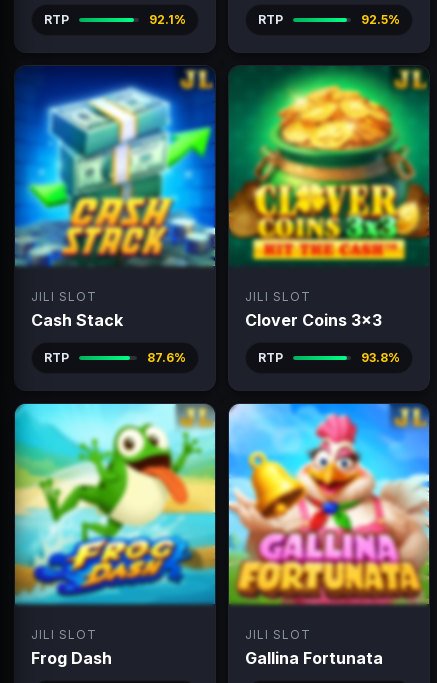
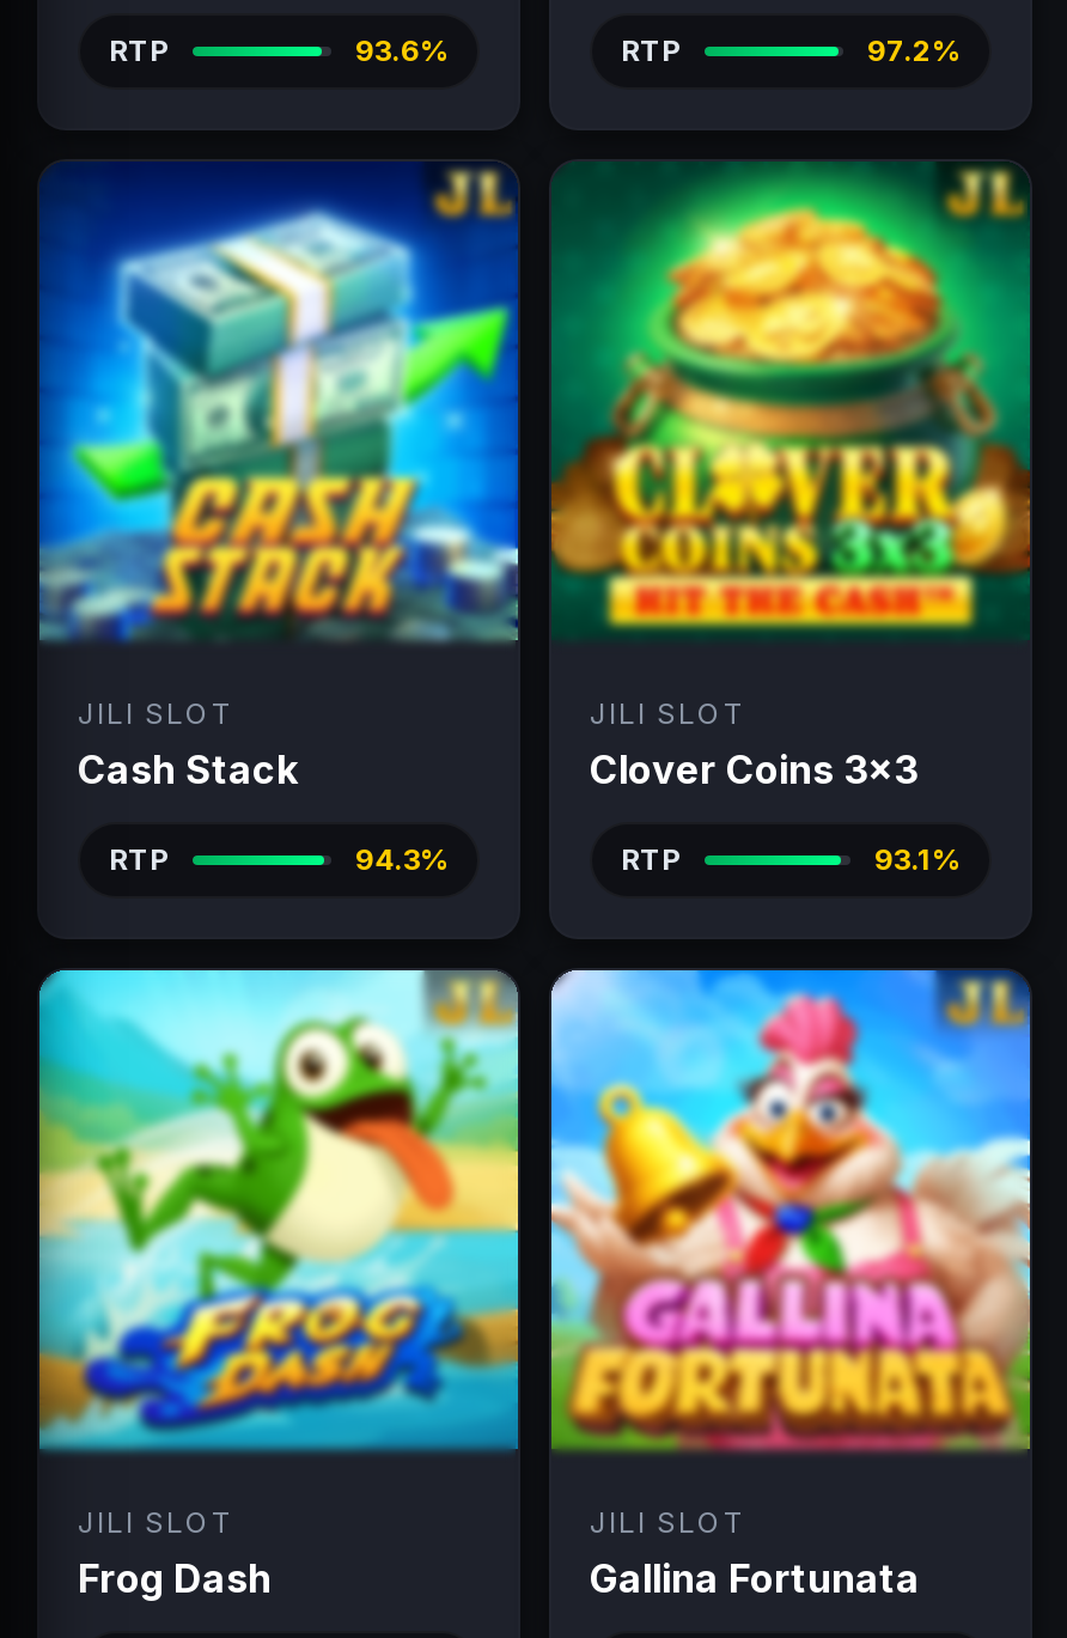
[149,12,186,27] 92.1% -> [355,32,449,68] 93.6%
[361,12,400,27] 92.5% -> [867,32,961,68] 97.2%
[147,350,186,365] 87.6% -> [355,841,449,877] 94.3%
[361,350,400,365] 93.8% -> [874,841,961,877] 93.1%

